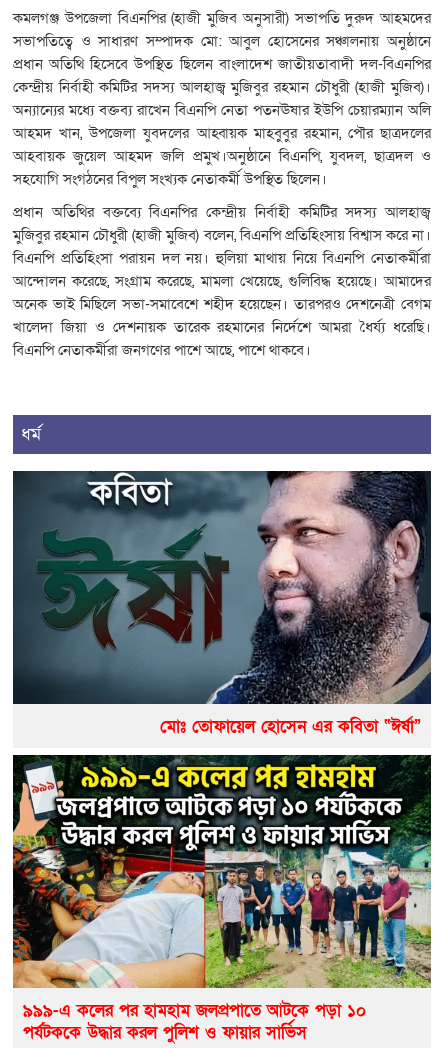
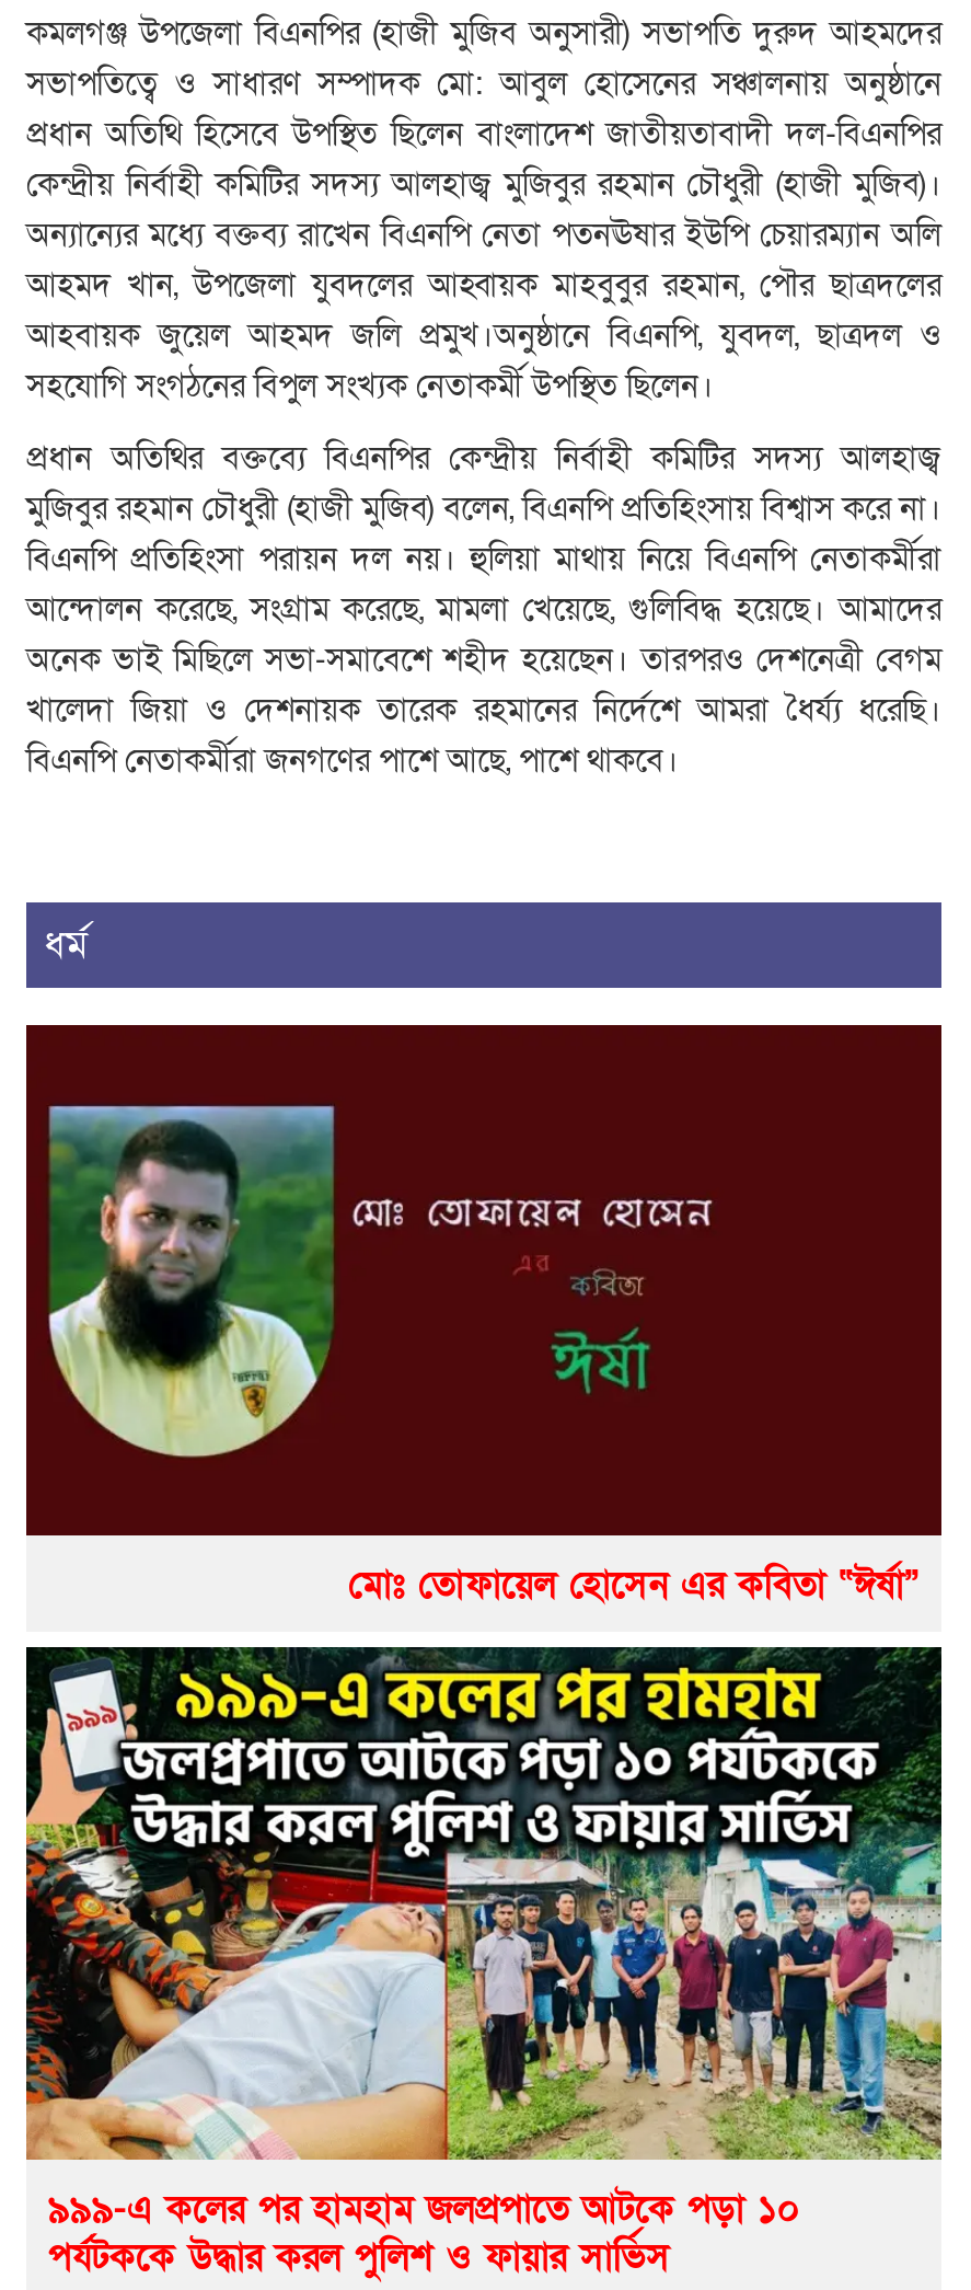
[13,470,432,705] [image] -> [26,1023,944,1538] [image]

